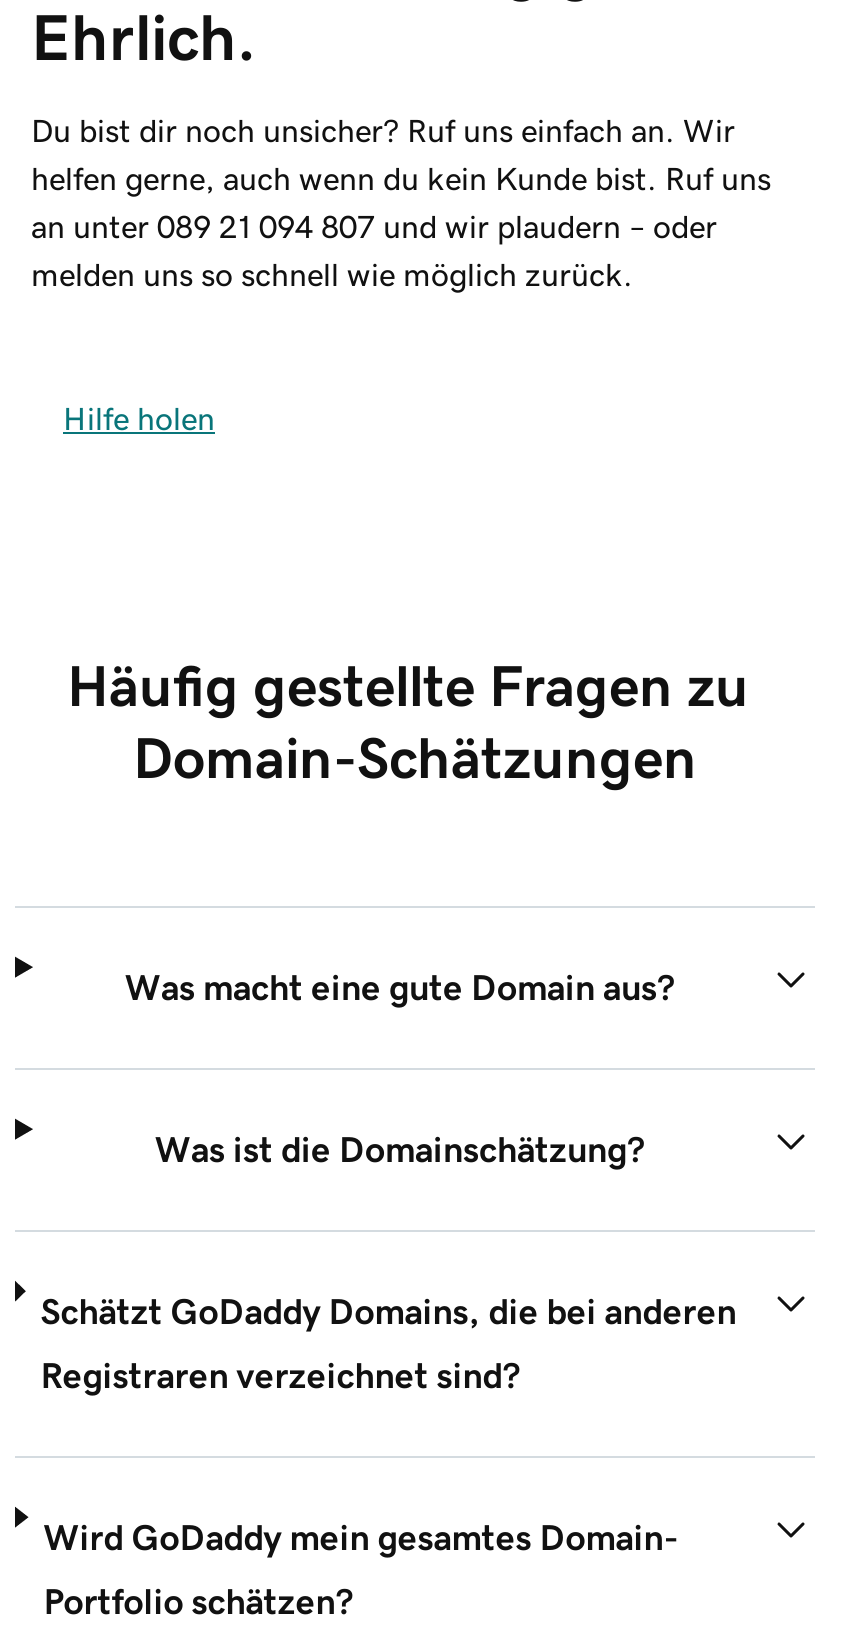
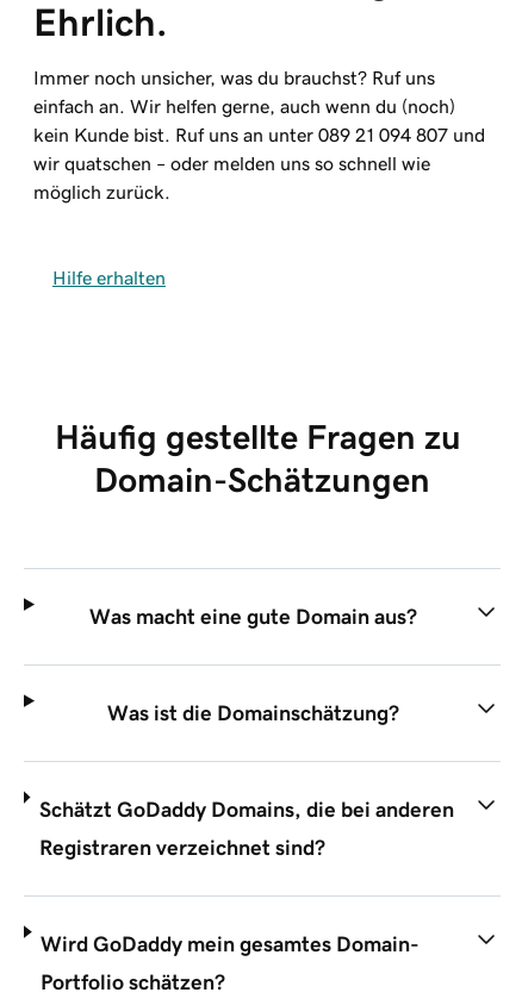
[31,115,771,291] Du bist dir noch unsicher? Ruf uns einfach an. Wir | helfen gerne, auch wenn du kein Kunde bist. Ruf uns | an unter 089 21 094 807 und wir plaudern – oder | melden uns so schnell wie möglich zurück. -> [33,68,485,202] Immer noch unsicher, was du brauchst? Ruf uns | einfach an. Wir helfen gerne, auch wenn du (noch) | kein Kunde bist. Ruf uns an unter 089 21 094 807 und | wir quatschen – oder melden uns so schnell wie | möglich zurück.
[63,403,215,435] Hilfe holen -> [52,268,166,287] Hilfe erhalten

